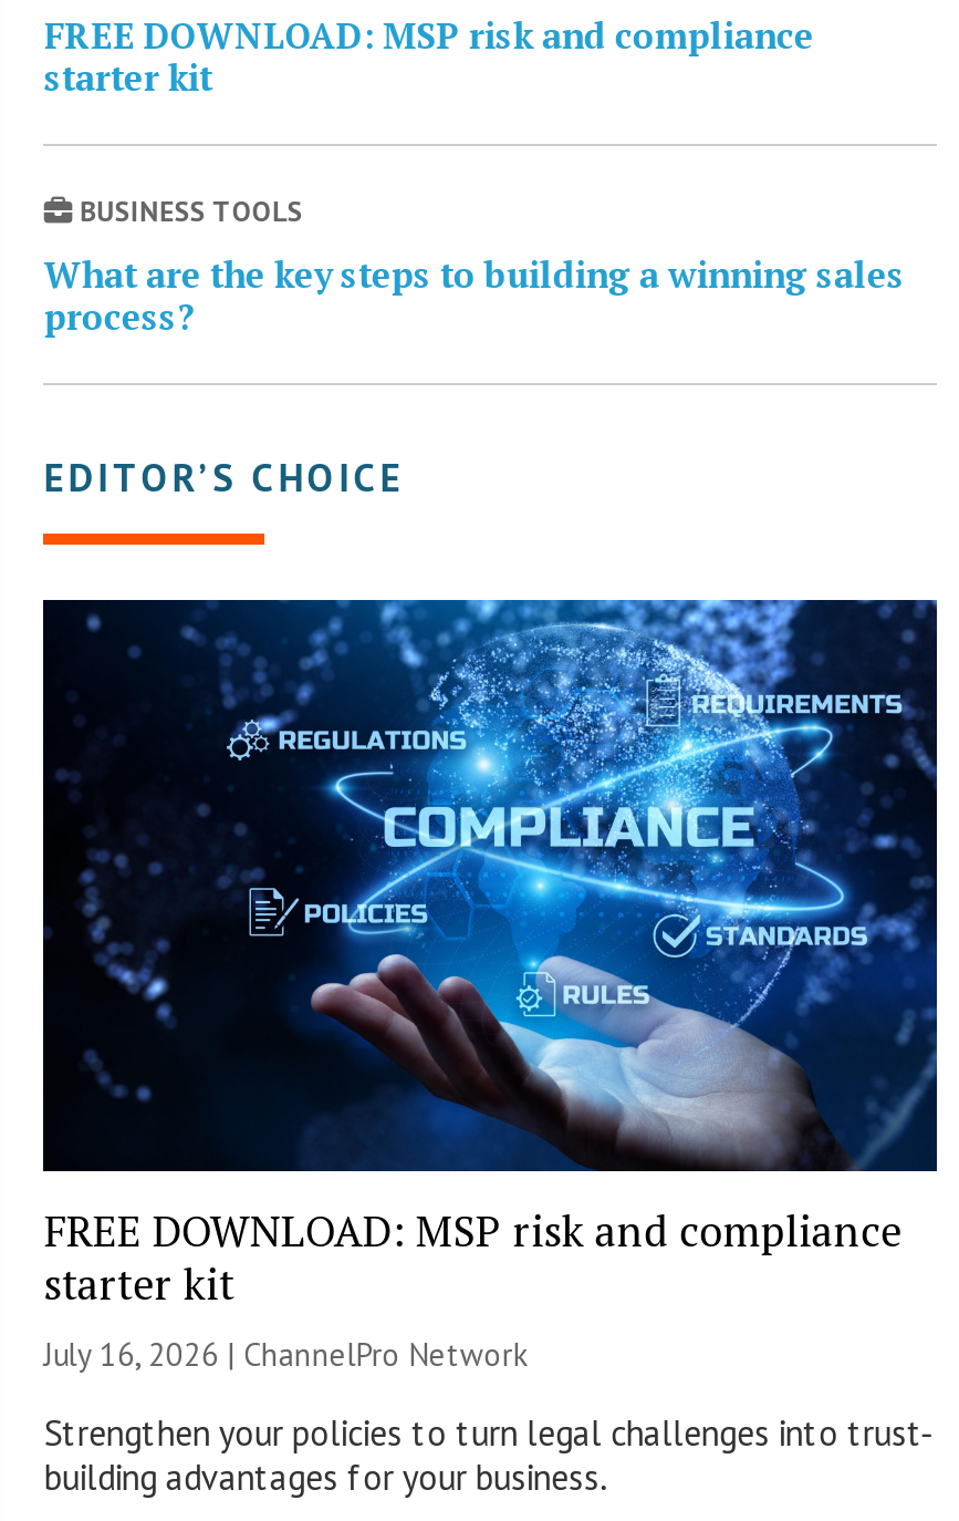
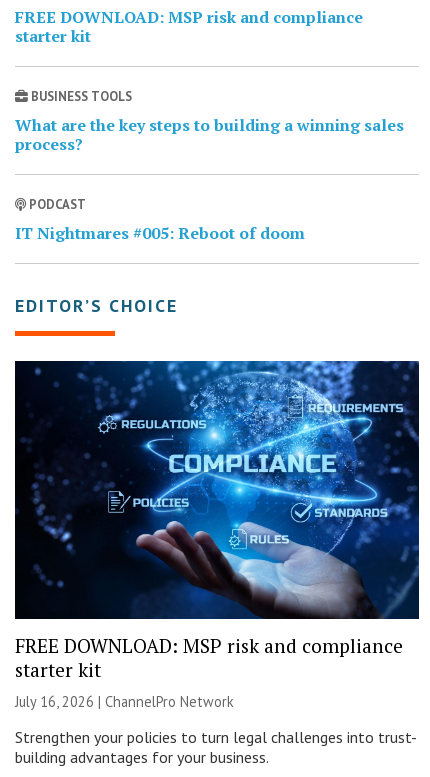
none -> [15,196,305,244] PODCAST | IT Nightmares #005: Reboot of doom

